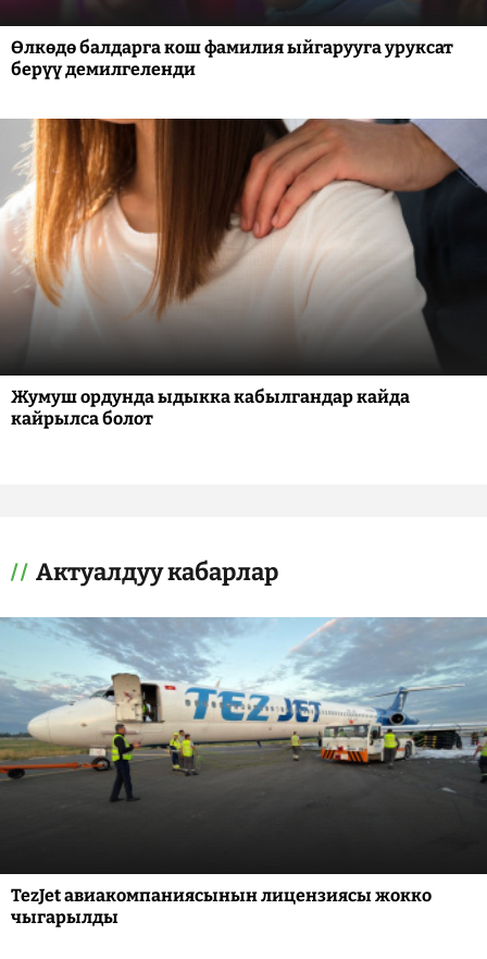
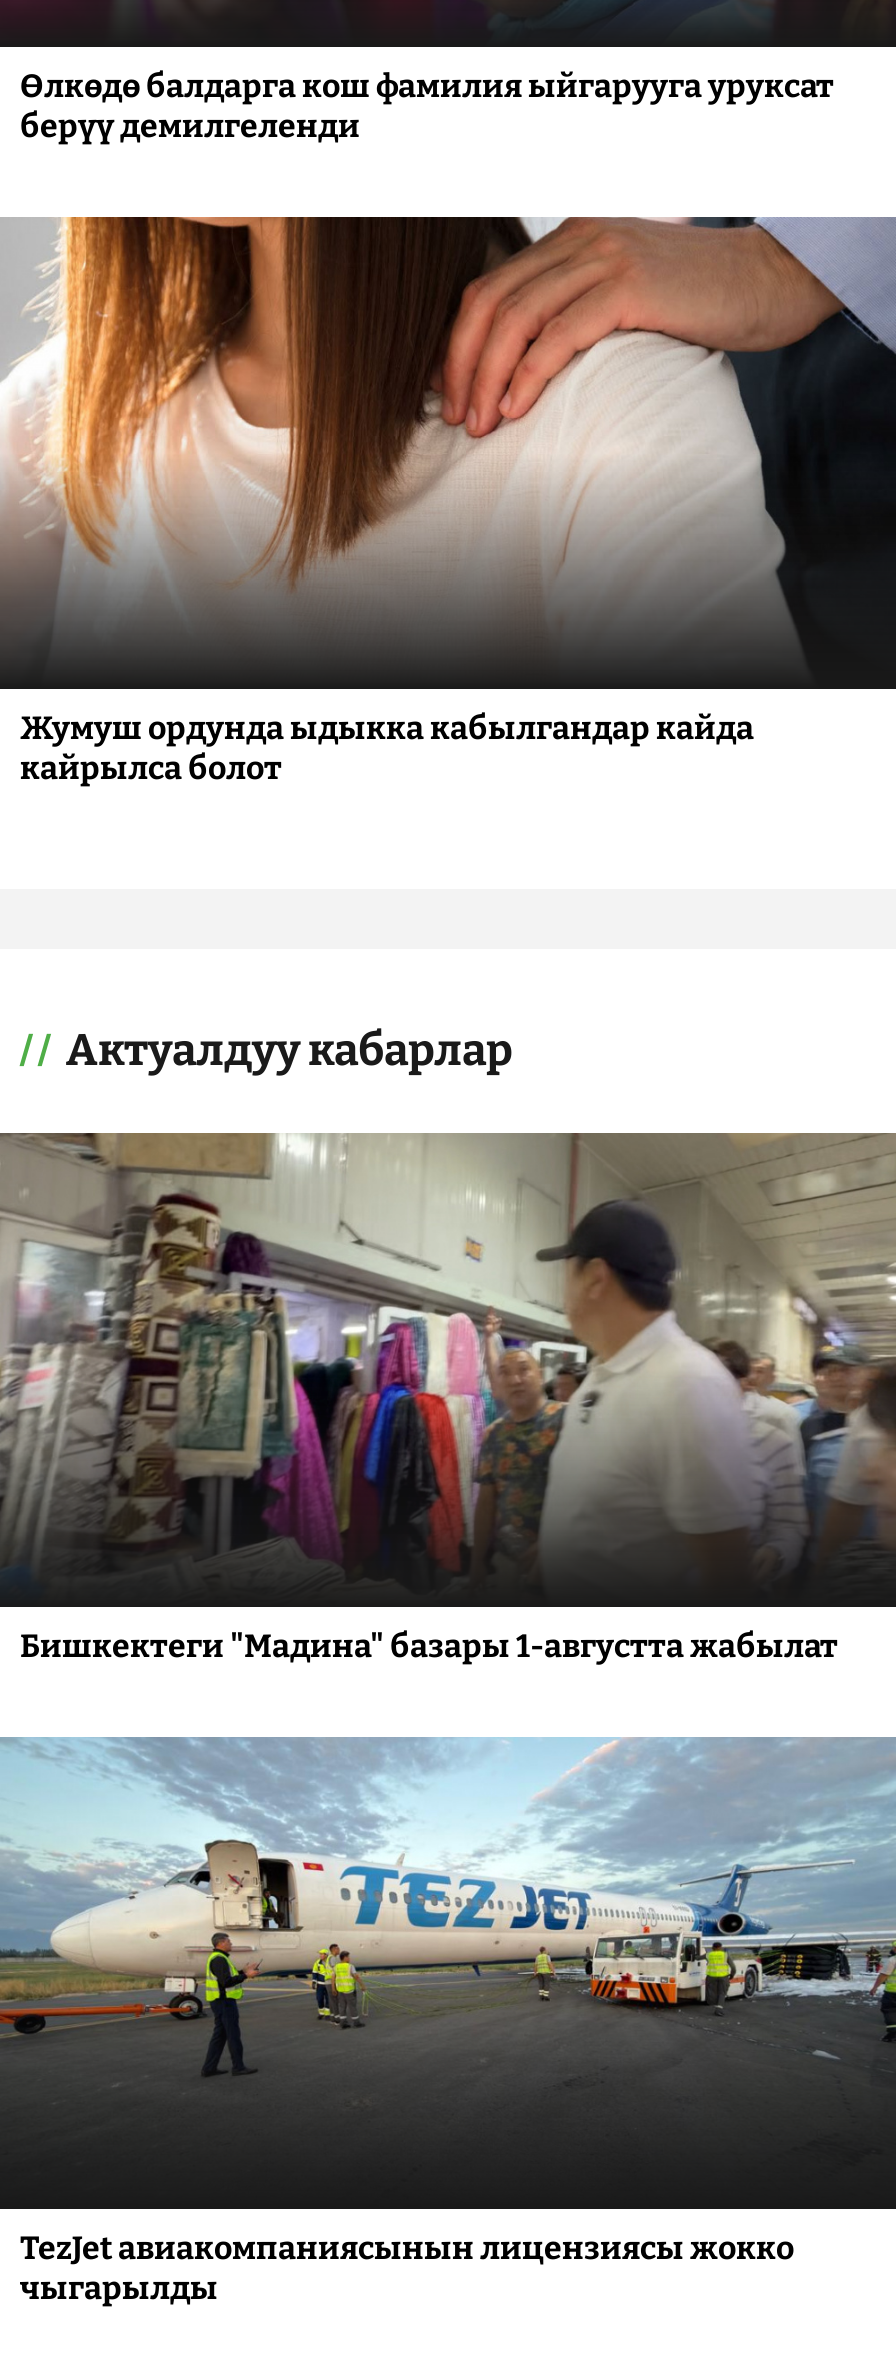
none -> [6,1130,890,1664] [image] | Бишкектеги "Мадина" базары 1-августта жабылат

